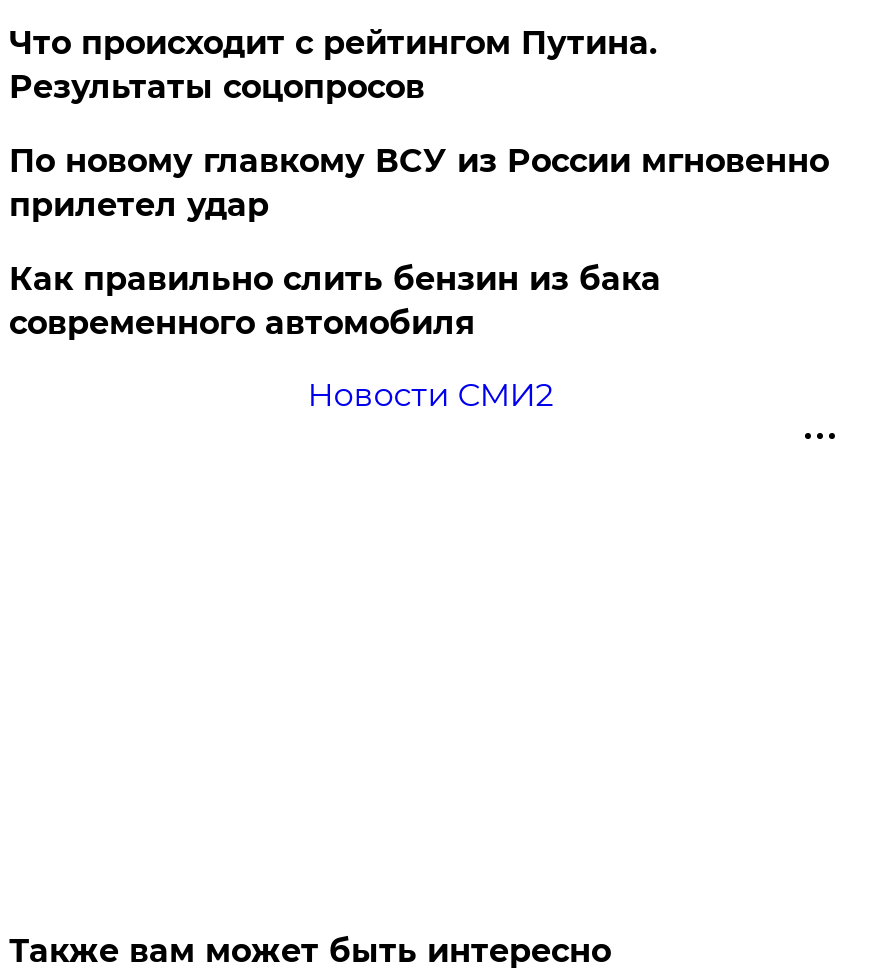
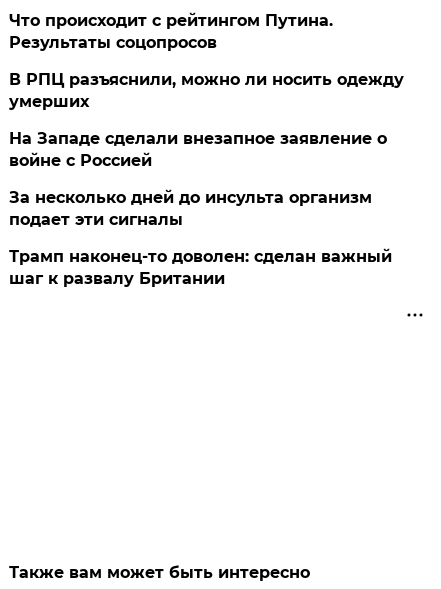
[9,142,829,414] По новому главкому ВСУ из России мгновенно | прилетел удар | Как правильно слить бензин из бака | современного автомобиля | Новости СМИ2 -> [9,70,404,288] В РПЦ разъяснили, можно ли носить одежду | умерших | На Западе сделали внезапное заявление о | войне с Россией | За несколько дней до инсульта организм | подает эти сигналы | Трамп наконец-то доволен: сделан важный | шаг к развалу Британии

